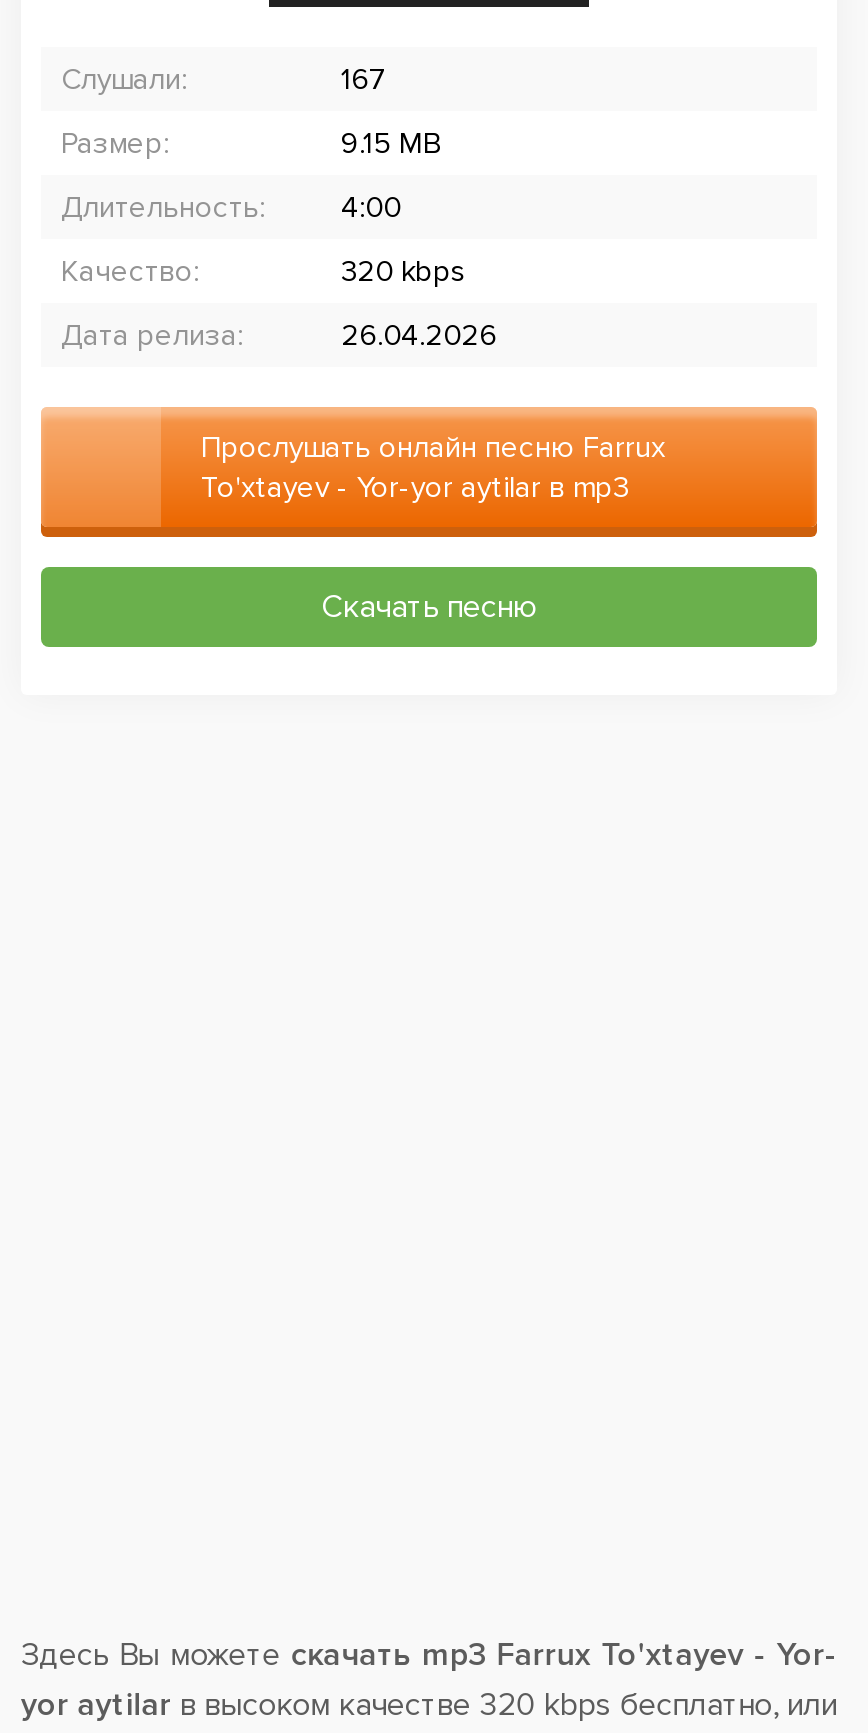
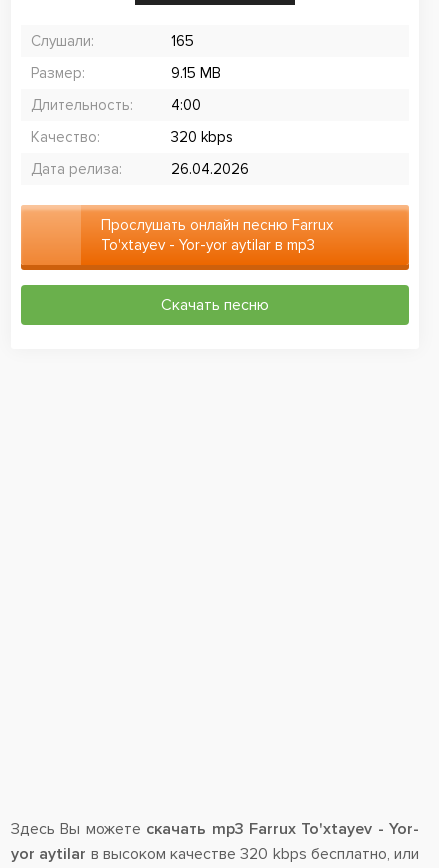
[341,61,387,97] 167 -> [171,32,194,50] 165

